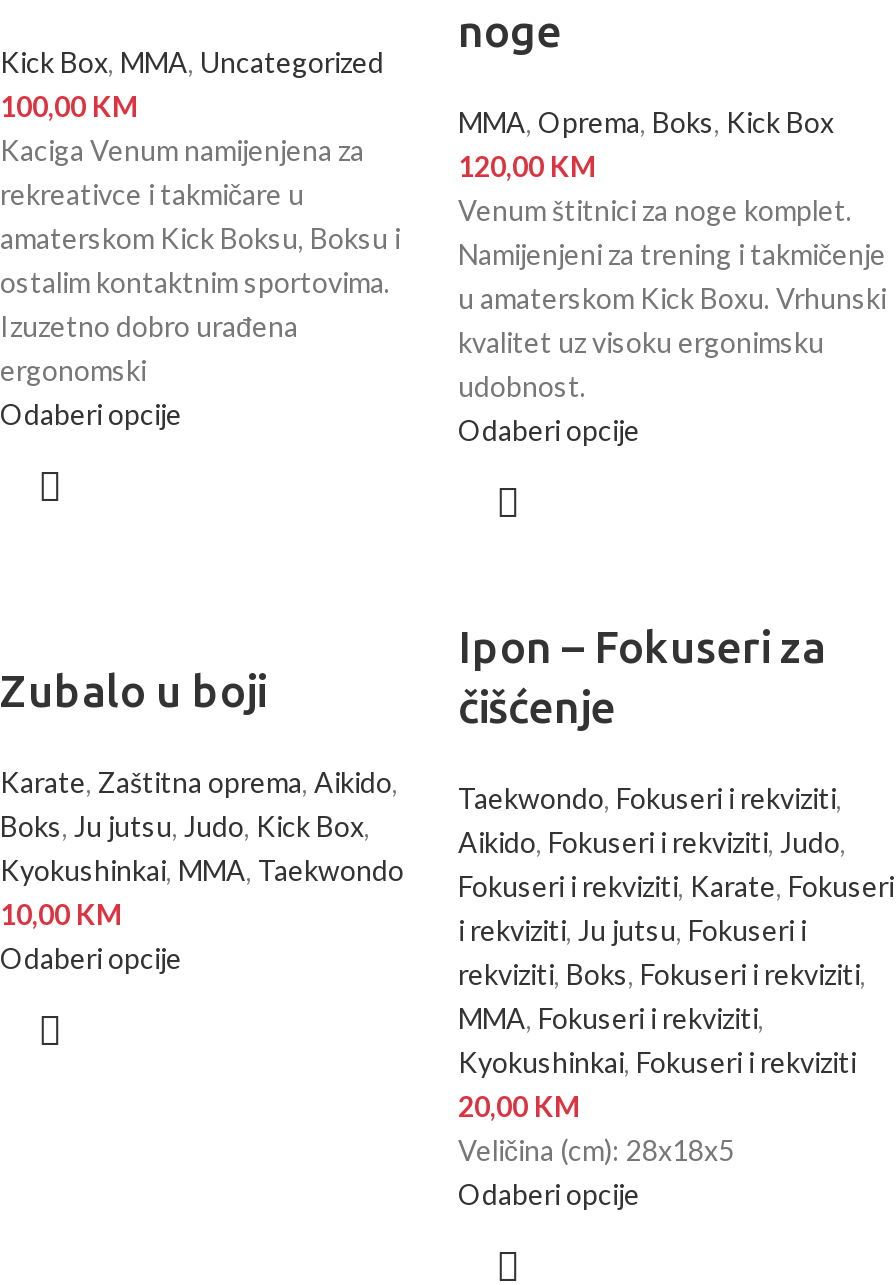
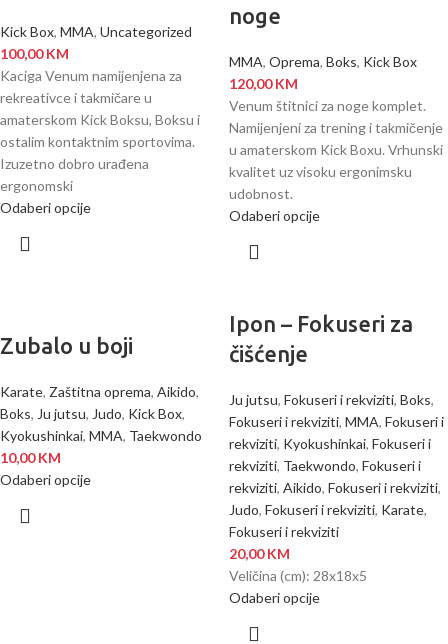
[458,782,894,1080] Taekwondo, Fokuseri i rekviziti, | Aikido, Fokuseri i rekviziti, Judo, | Fokuseri i rekviziti, Karate, Fokuseri | i rekviziti, Ju jutsu, Fokuseri i | rekviziti, Boks, Fokuseri i rekviziti, | MMA, Fokuseri i rekviziti, | Kyokushinkai, Fokuseri i rekviziti -> [229,391,444,540] Ju jutsu, Fokuseri i rekviziti, Boks, | Fokuseri i rekviziti, MMA, Fokuseri i | rekviziti, Kyokushinkai, Fokuseri i | rekviziti, Taekwondo, Fokuseri i | rekviziti, Aikido, Fokuseri i rekviziti, | Judo, Fokuseri i rekviziti, Karate, | Fokuseri i rekviziti

